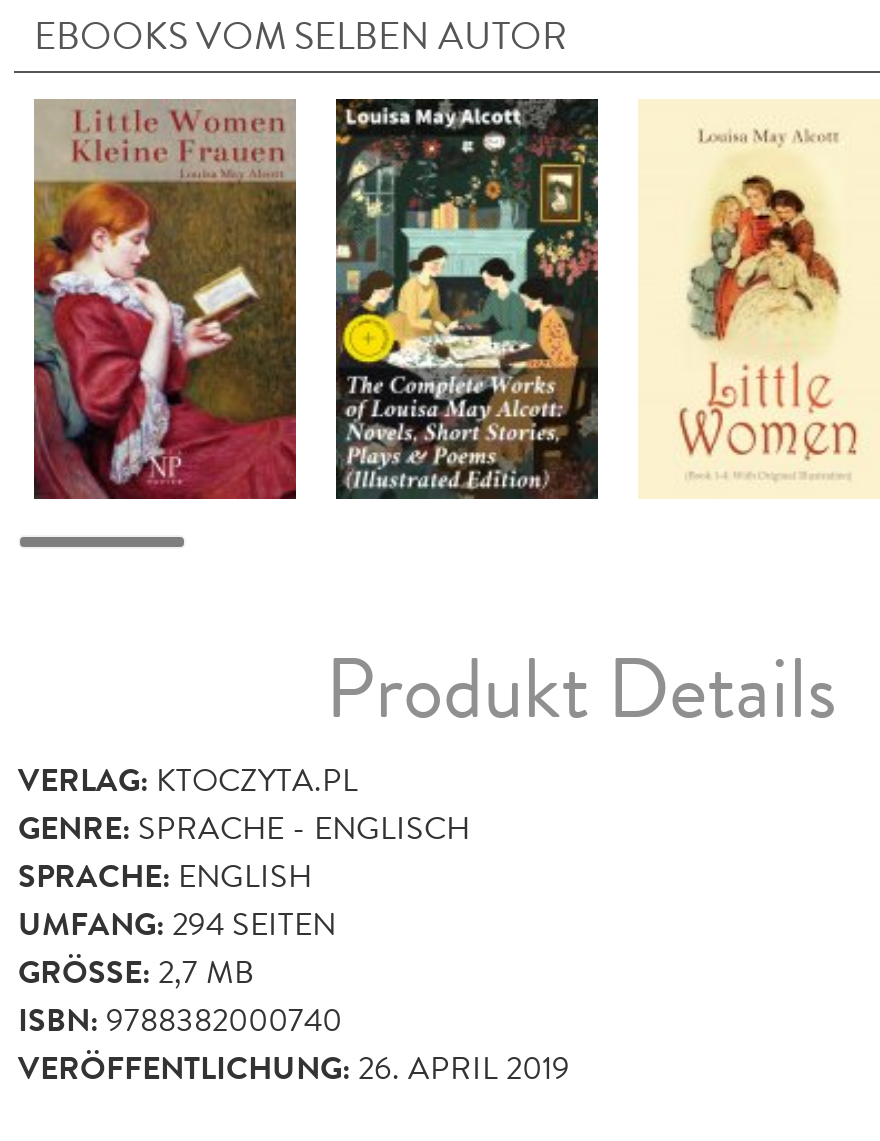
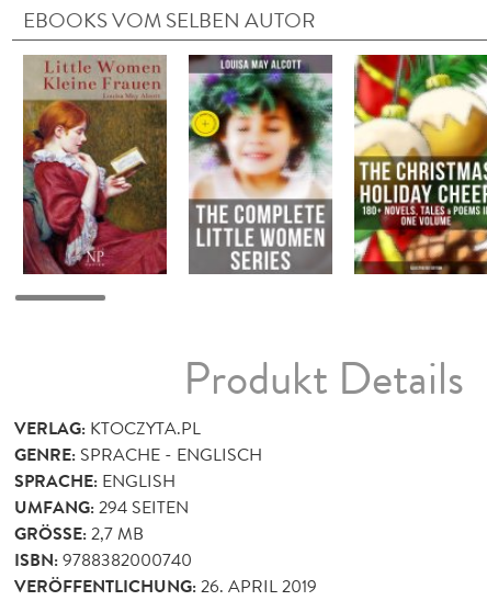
[334,97,600,501] [image] -> [189,55,332,274] [image]
[638,99,874,499] [image] -> [353,54,484,275] [image]

